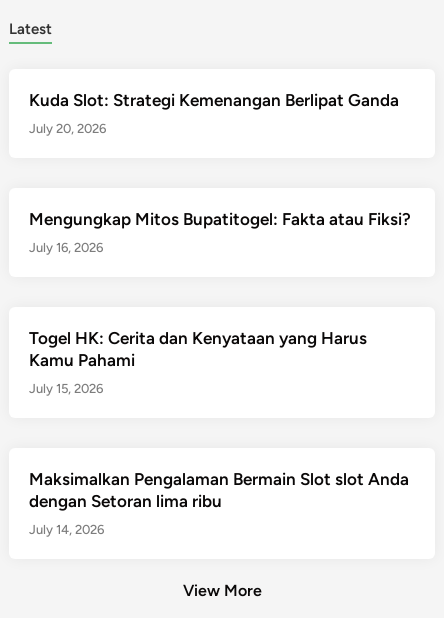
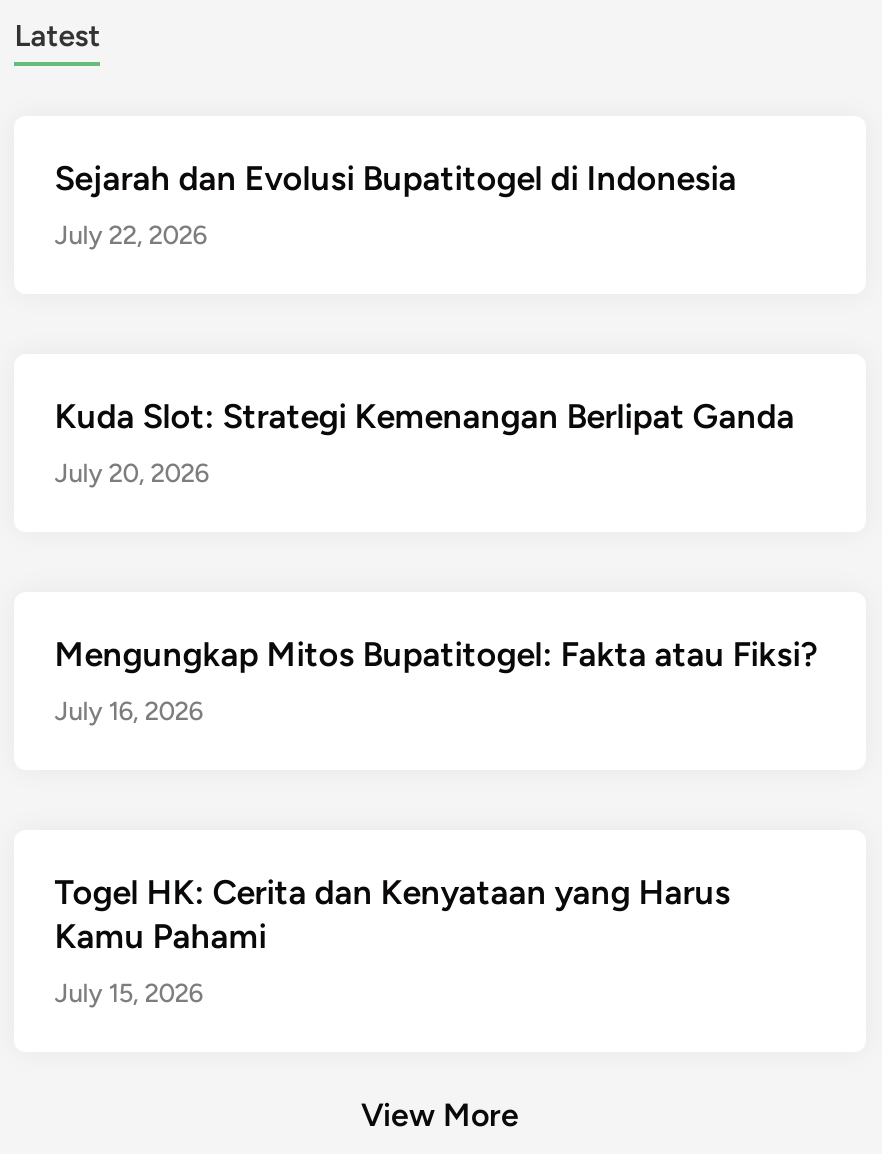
none -> [54,159,736,251] Sejarah dan Evolusi Bupatitogel di Indonesia | July 22, 2026
moved [29,90,411,396] -> [54,397,818,1009]: Kuda Slot: Strategi Kemenangan Berlipat Ganda | July 20, 2026 | Mengungkap Mitos Bupatitogel: Fakta atau Fiksi? | July 16, 2026 | Togel HK: Cerita dan Kenyataan yang Harus | Kamu Pahami | July 15, 2026
[29,469,409,537] Maksimalkan Pengalaman Bermain Slot slot Anda | dengan Setoran lima ribu | July 14, 2026 -> none

